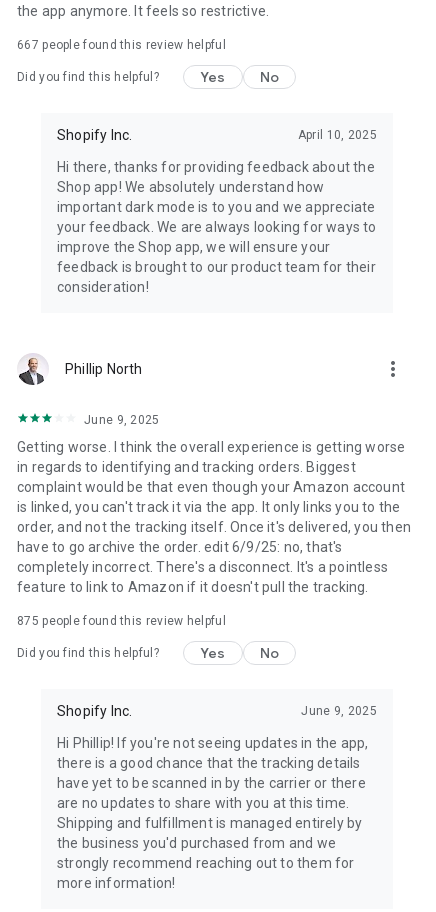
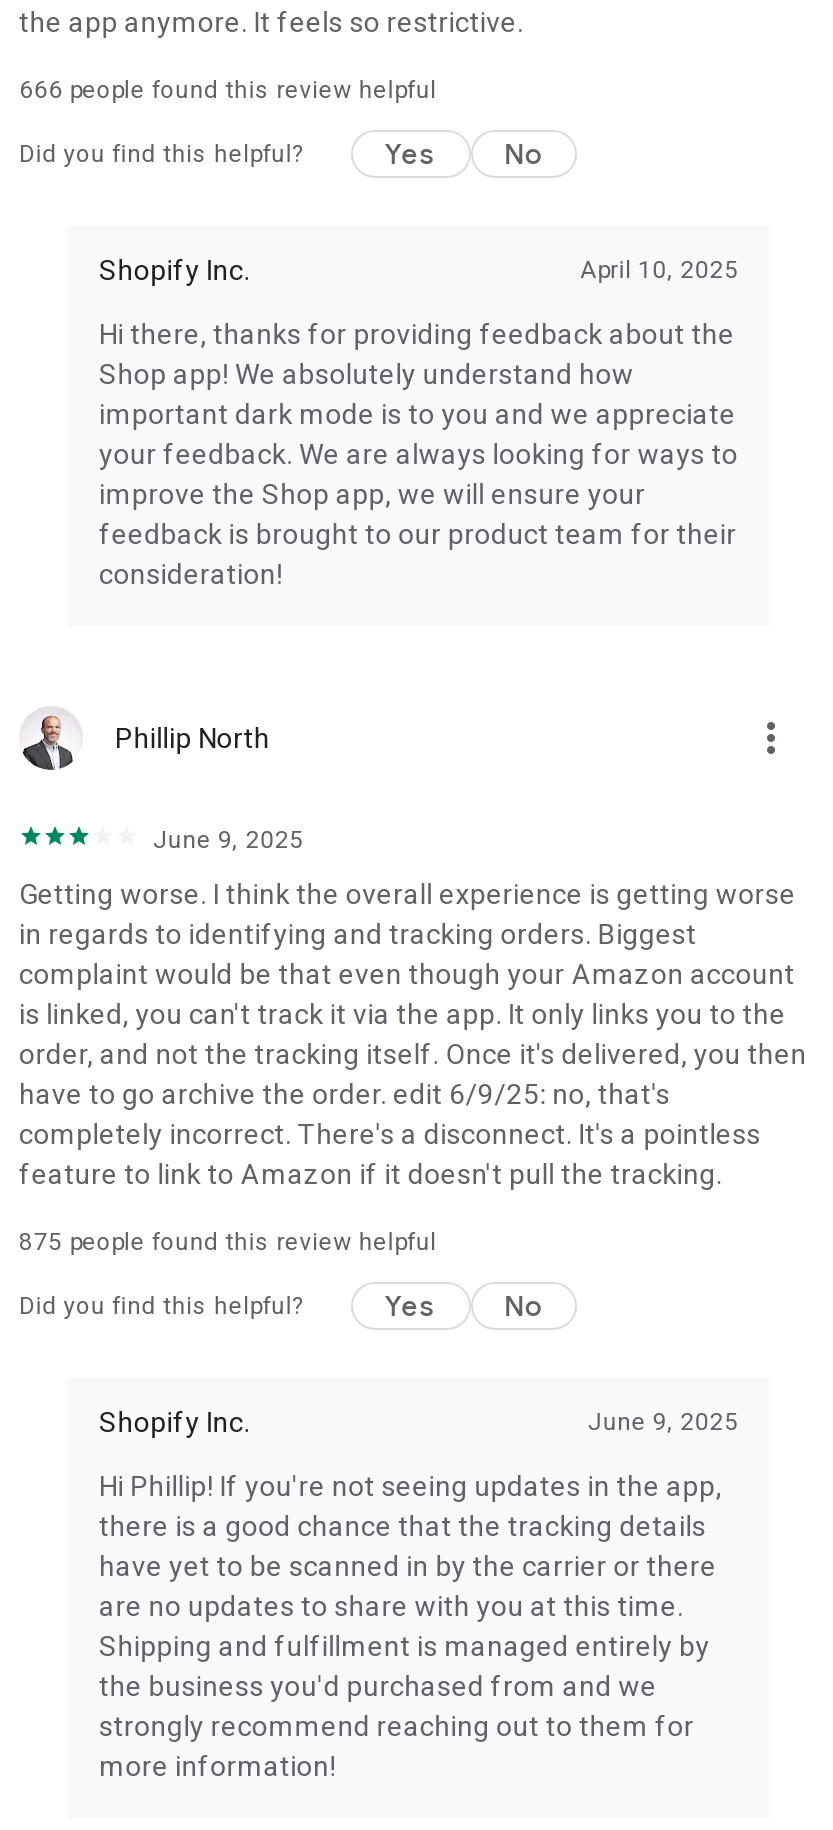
[17,38,226,52] 667 people found this review helpful -> [19,76,437,104] 666 people found this review helpful

